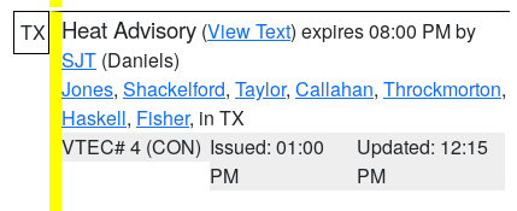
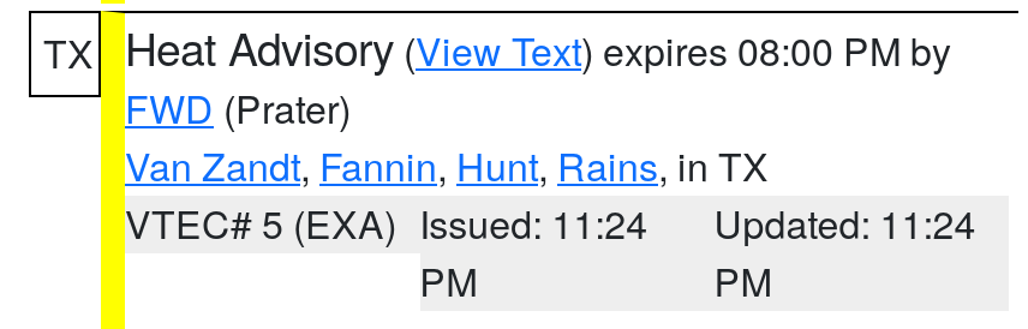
[61,46,506,160] SJT (Daniels) | Jones, Shackelford, Taylor, Callahan, Throckmorton, | Haskell, Fisher, in TX | VTEC# 4 (CON) Issued: 01:00 -> [125,80,769,251] FWD (Prater) | Van Zandt, Fannin, Hunt, Rains, in TX | VTEC# 5 (EXA) Issued: 11:24
[357,133,488,160] Updated: 12:15 -> [714,196,976,251] Updated: 11:24

